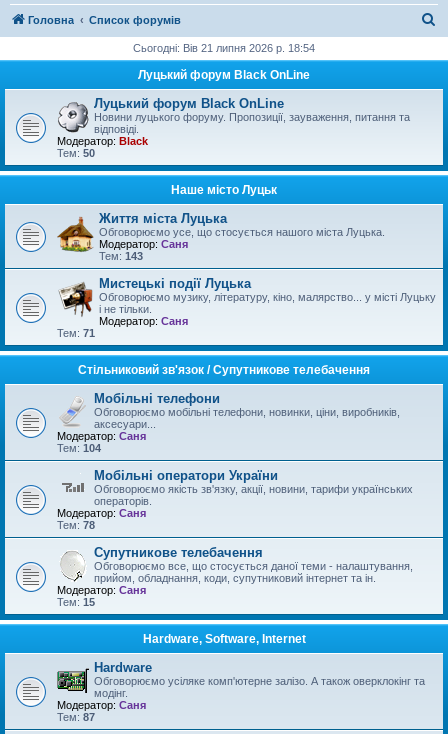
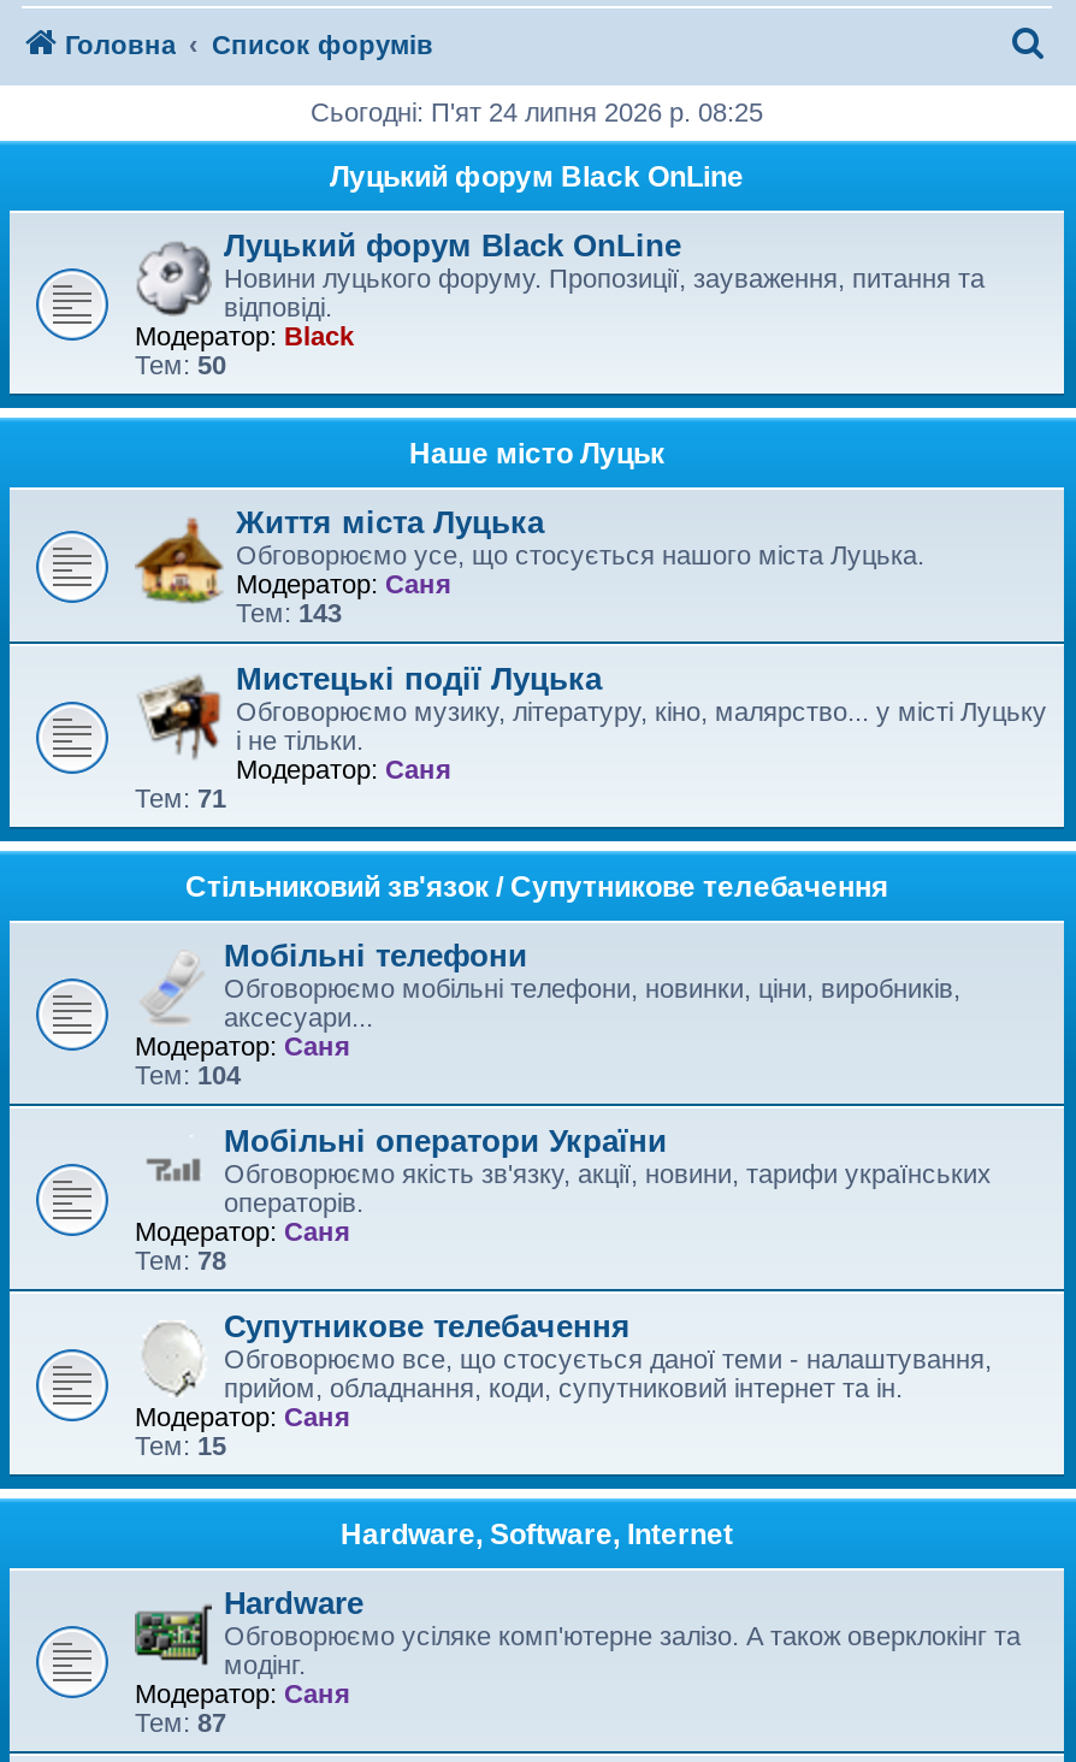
[133,42,315,54] Сьогодні: Вів 21 липня 2026 р. 18:54 -> [311,97,763,126] Сьогодні: П'ят 24 липня 2026 р. 08:25

